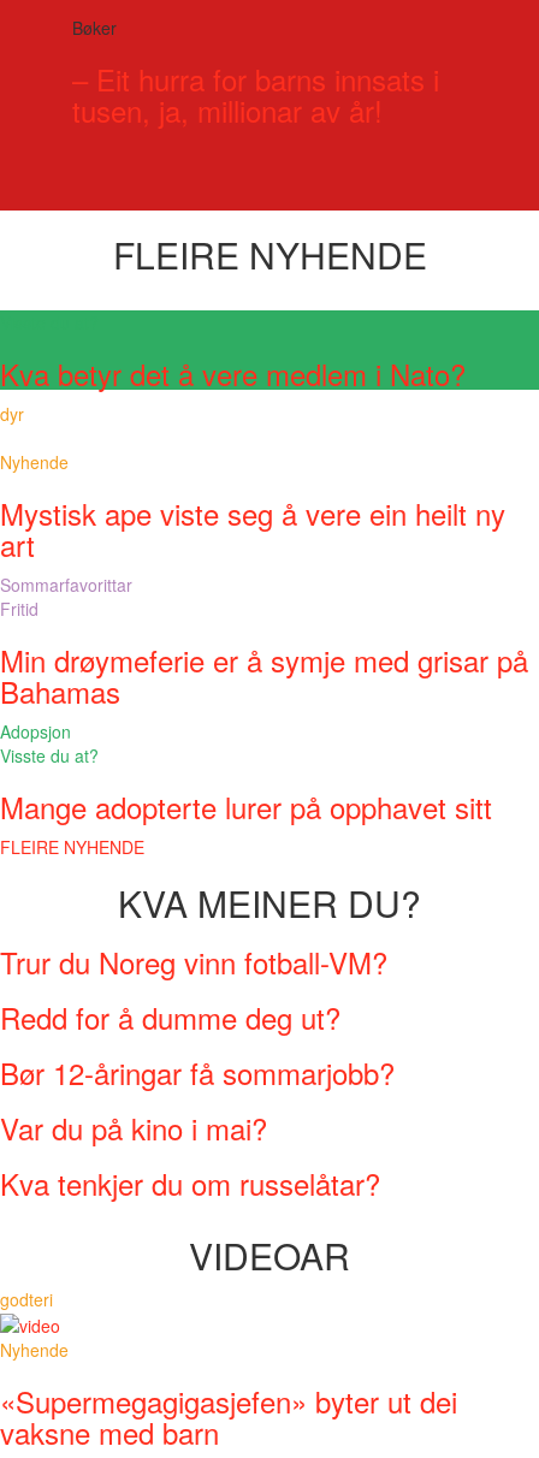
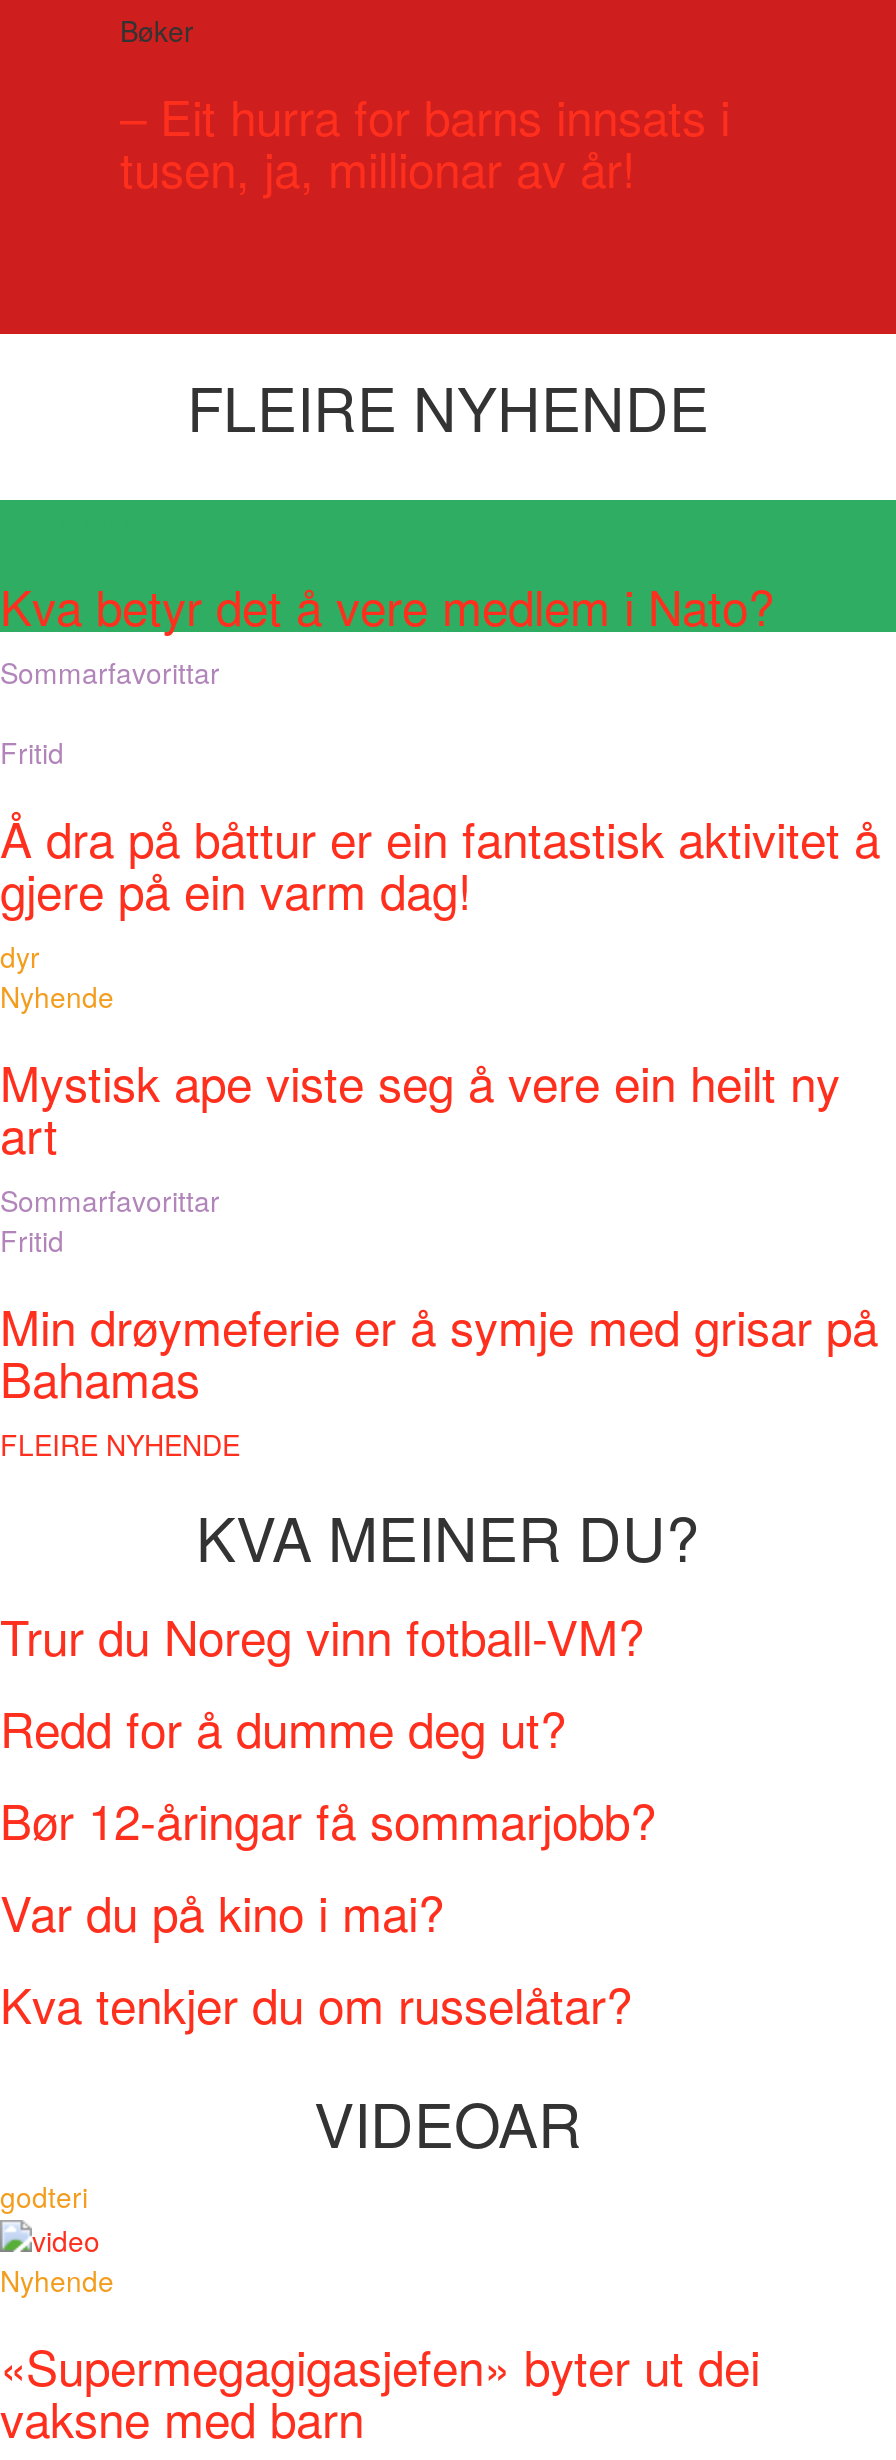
none -> [0,652,880,924] Sommarfavorittar | Fritid | Å dra på båttur er ein fantastisk aktivitet å | gjere på ein varm dag!
moved [0,402,24,426] -> [0,936,40,976]: dyr
moved [0,450,528,712] -> [0,976,878,1412]: Nyhende | Mystisk ape viste seg å vere ein heilt ny | art | Sommarfavorittar | Fritid | Min drøymeferie er å symje med grisar på | Bahamas
[0,719,492,828] Adopsjon | Visste du at? | Mange adopterte lurer på opphavet sitt -> none

